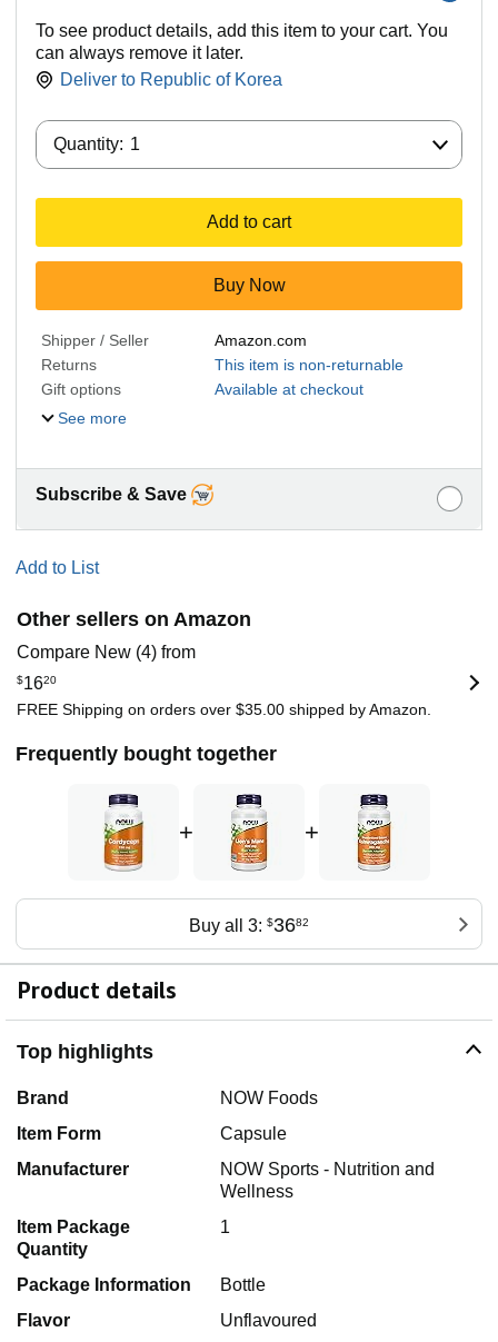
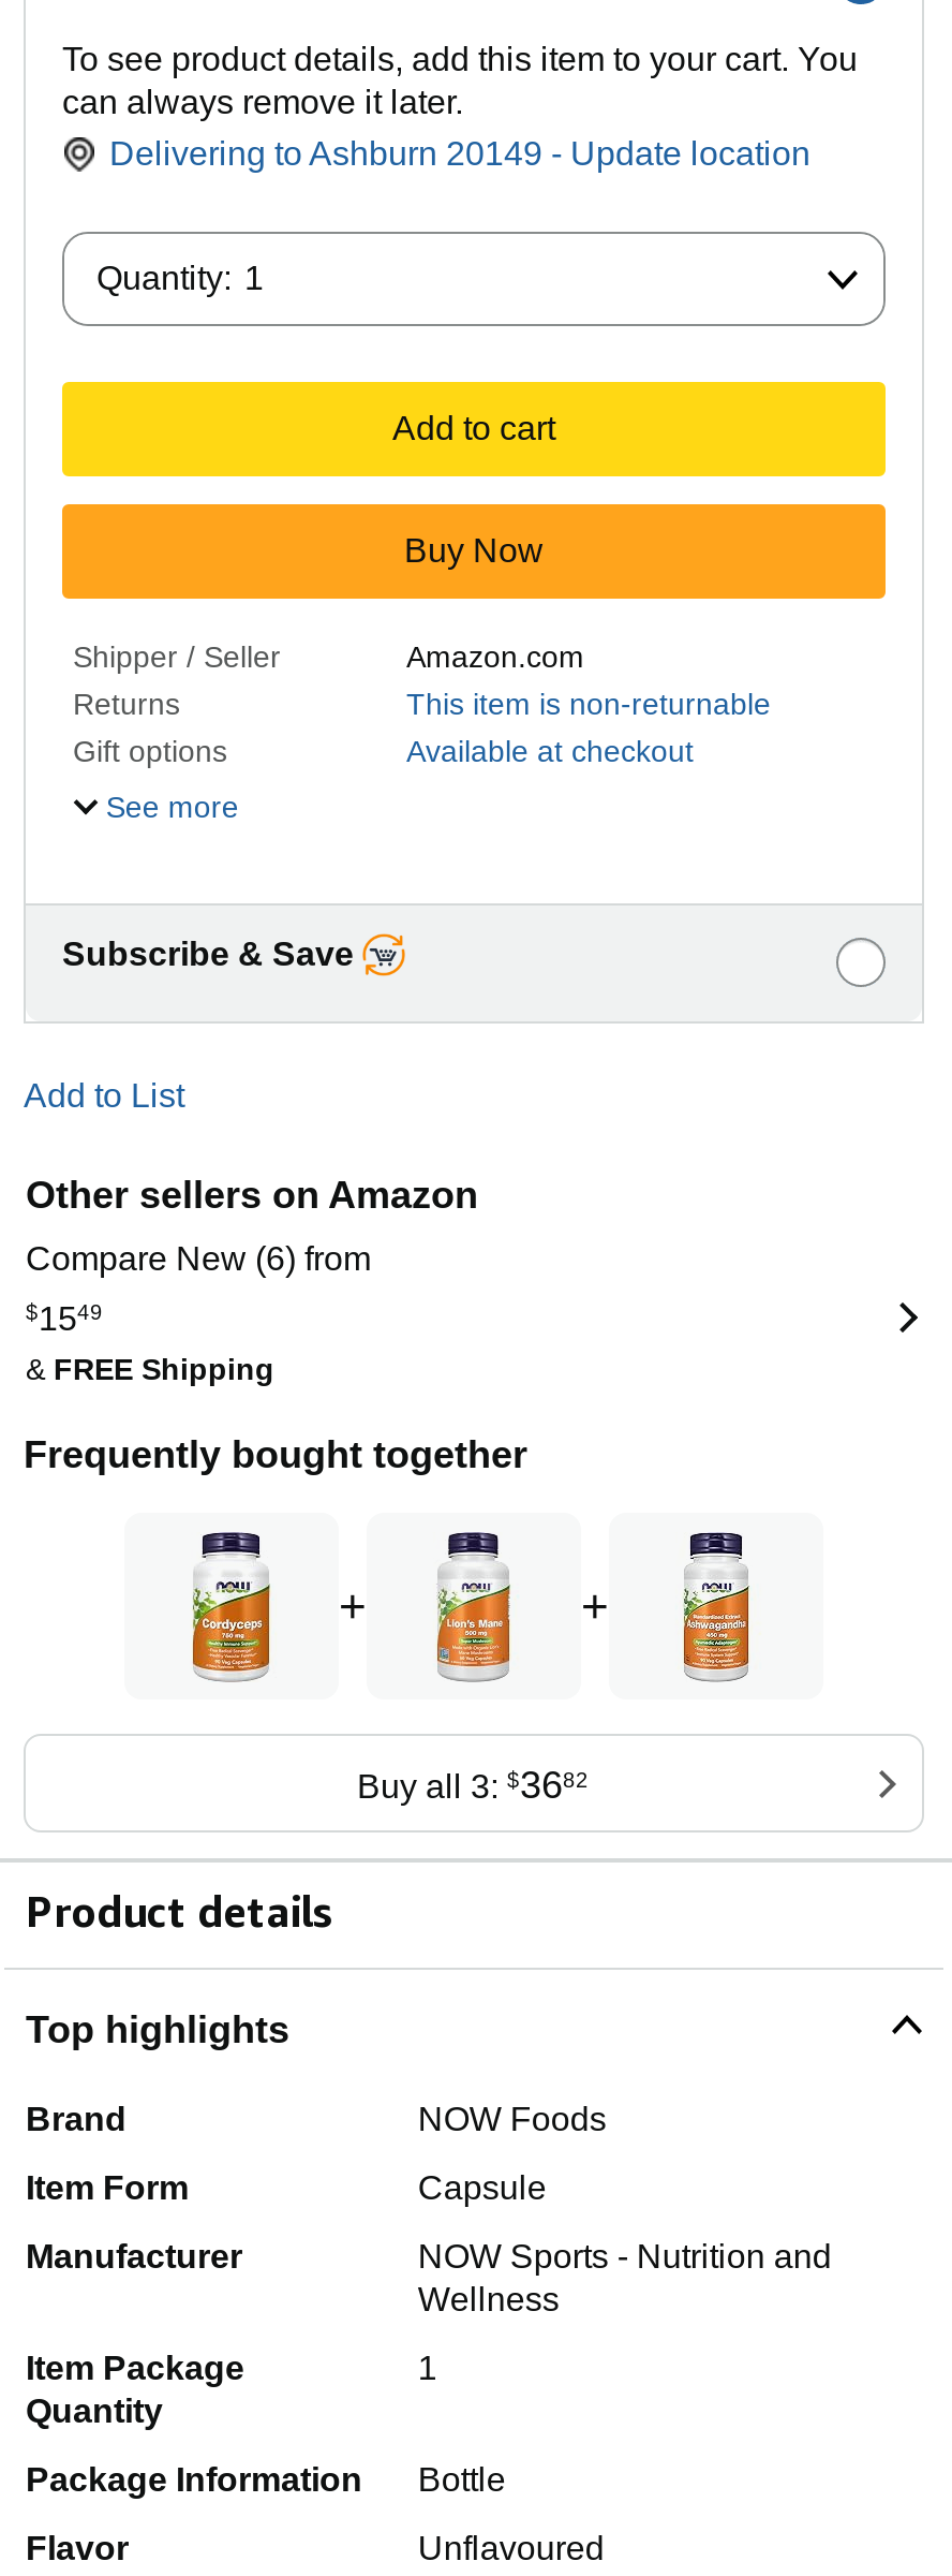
[60,70,282,89] Deliver to Republic of Korea -> [109,135,810,172] Delivering to Ashburn 20149 - Update location
[17,643,196,662] Compare New (4) from -> [26,1240,371,1277] Compare New (6) from
[17,674,431,718] $1620 | FREE Shipping on orders over $35.00 shipped by Amazon. -> [26,1301,274,1386] $1549 | & FREE Shipping

